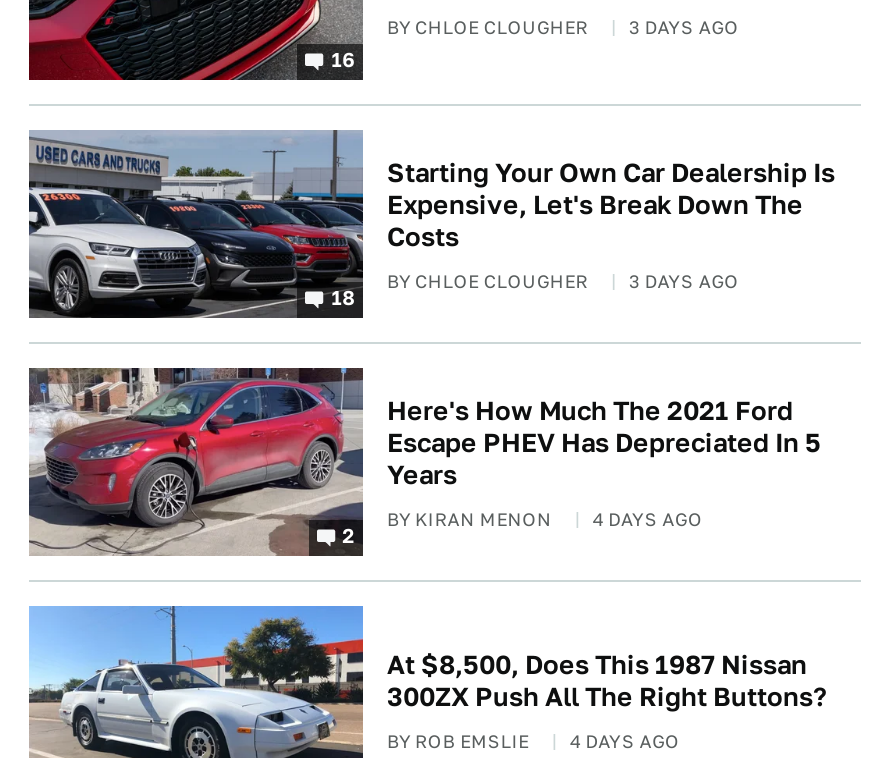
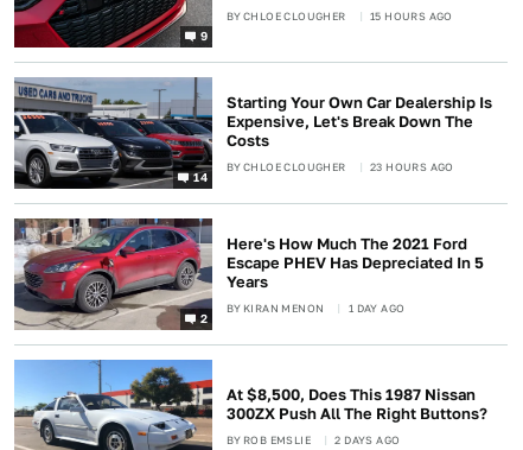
[387,15,739,37] BY CHLOE CLOUGHER 3 DAYS AGO -> [227,9,453,22] BY CHLOE CLOUGHER 15 HOURS AGO
[331,48,355,72] 16 -> [200,28,208,43] 9
[387,269,739,291] BY CHLOE CLOUGHER 3 DAYS AGO -> [227,160,454,173] BY CHLOE CLOUGHER 23 HOURS AGO
[331,286,355,310] 18 -> [194,170,208,184] 14
[387,507,703,529] BY KIRAN MENON 4 DAYS AGO -> [227,301,405,314] BY KIRAN MENON 1 DAY AGO
[387,729,680,751] BY ROB EMSLIE 4 DAYS AGO -> [227,433,400,446] BY ROB EMSLIE 2 DAYS AGO

